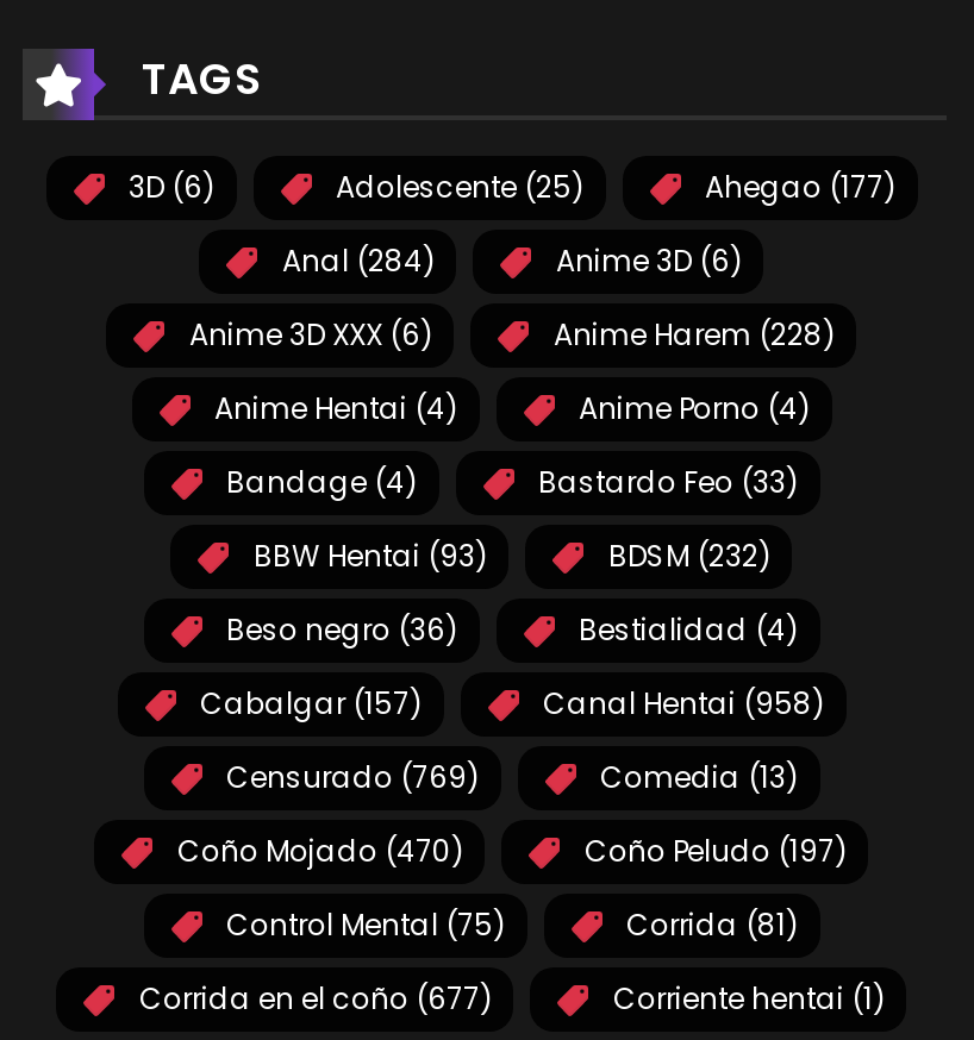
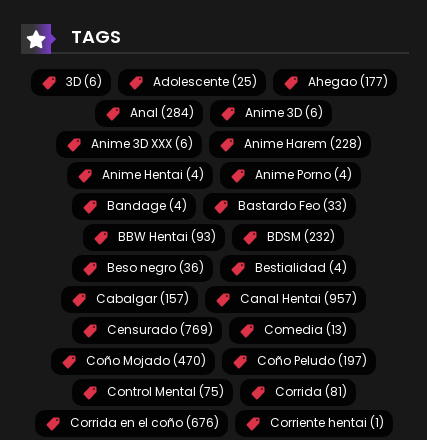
[536,681,824,722] Canal Hentai (958) -> [237,290,357,307] Canal Hentai (957)
[132,976,492,1017] Corrida en el coño (677) -> [66,414,218,431] Corrida en el coño (676)

